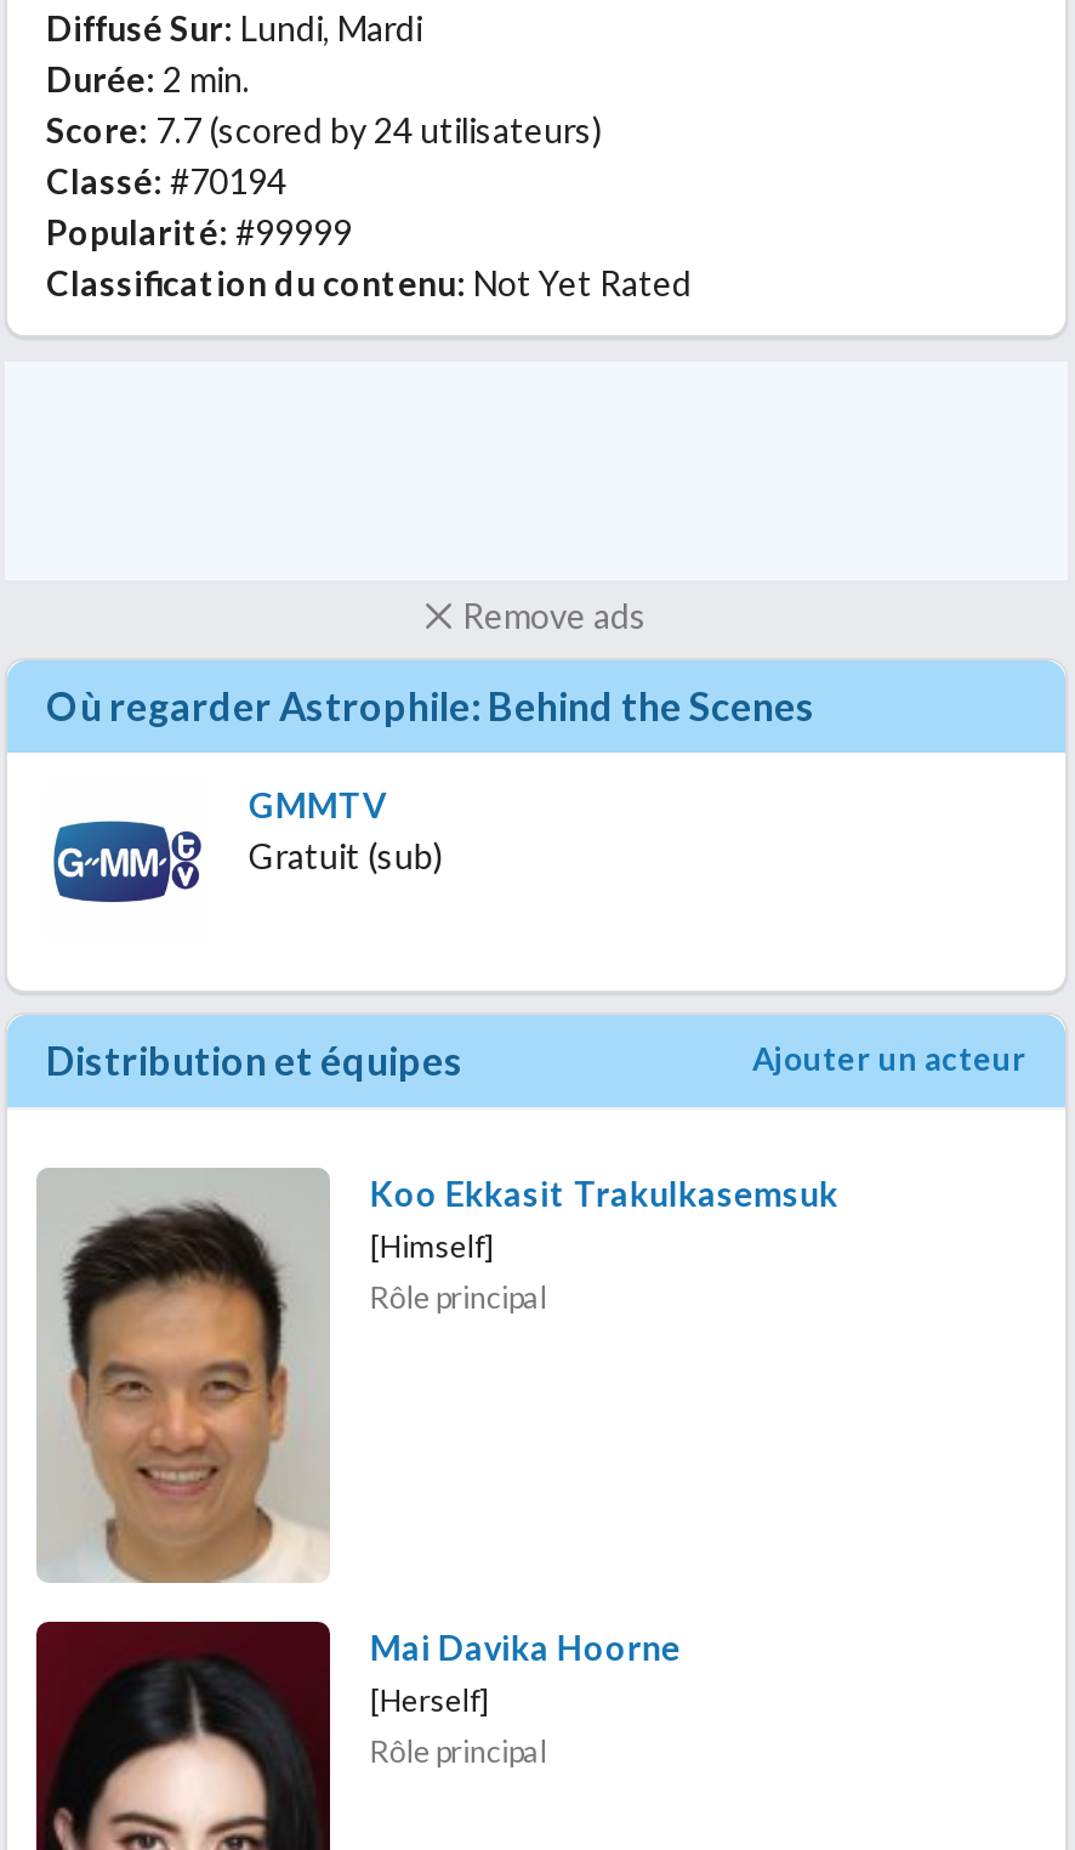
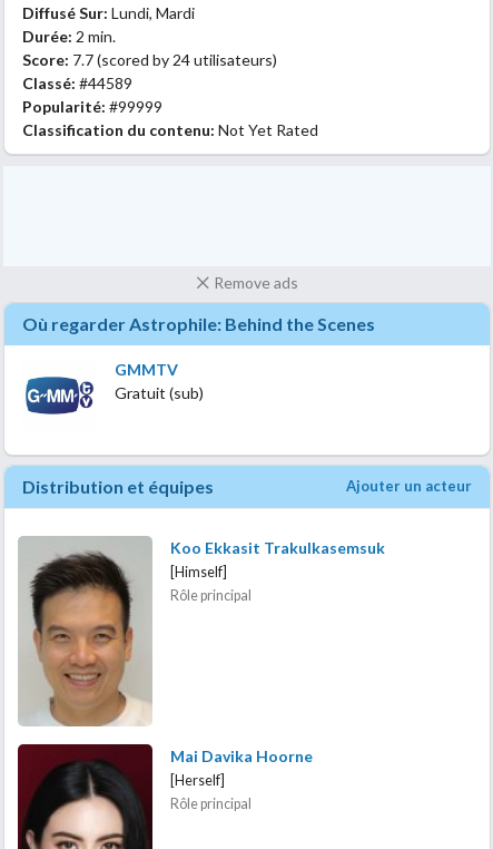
[46,160,286,201] Classé: #70194 -> [22,73,132,92] Classé: #44589

